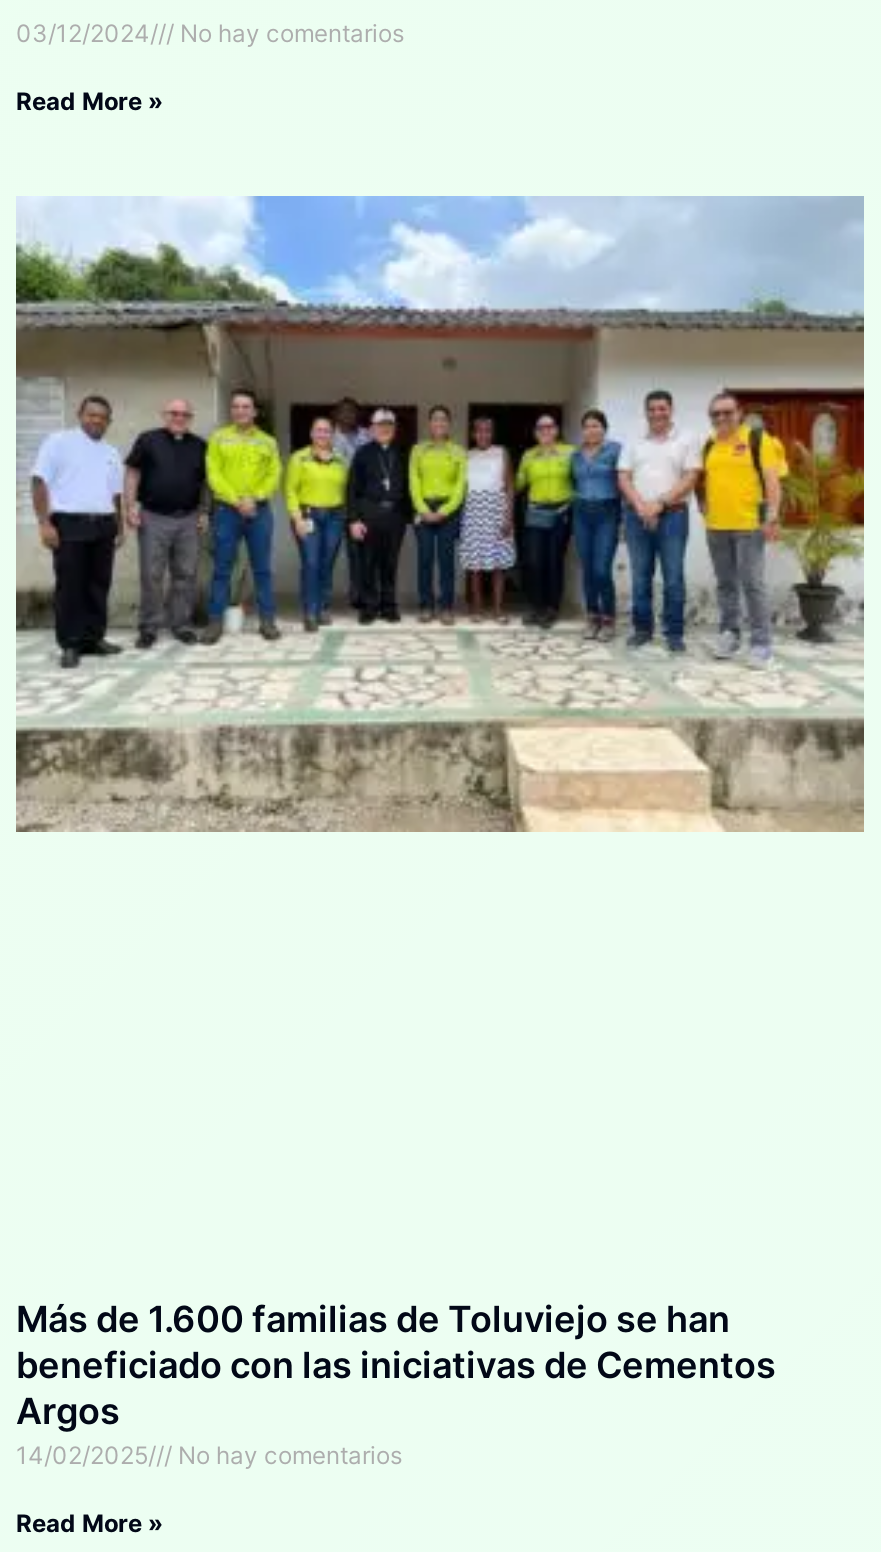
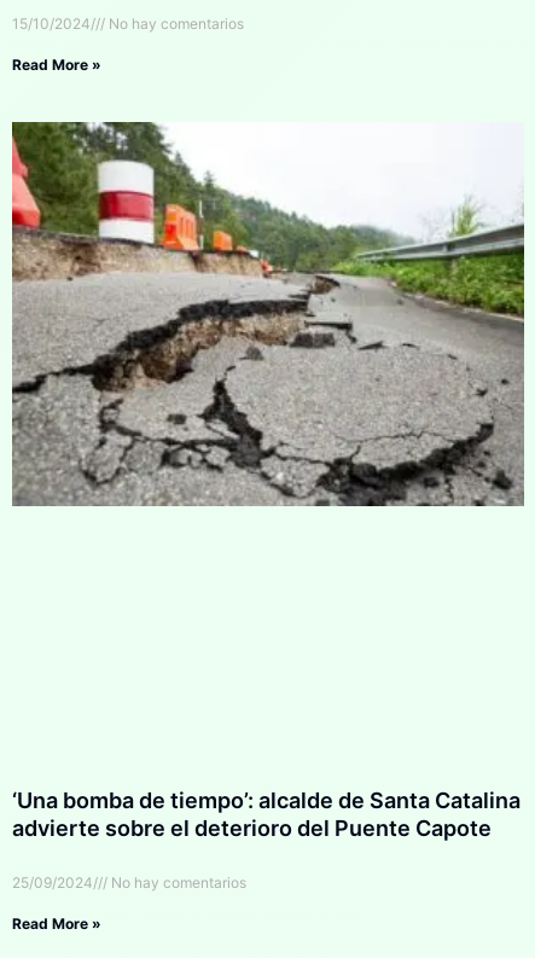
[16,17,404,47] 03/12/2024 No hay comentarios -> [12,14,244,32] 15/10/2024 No hay comentarios
[14,194,866,832] [image] -> [11,121,524,507] [image]
[16,1297,776,1469] Más de 1.600 familias de Toluviejo se han | beneficiado con las iniciativas de Cementos | Argos | 14/02/2025 -> [12,787,521,891] ‘Una bomba de tiempo’: alcalde de Santa Catalina | advierte sobre el deterioro del Puente Capote | 25/09/2024

